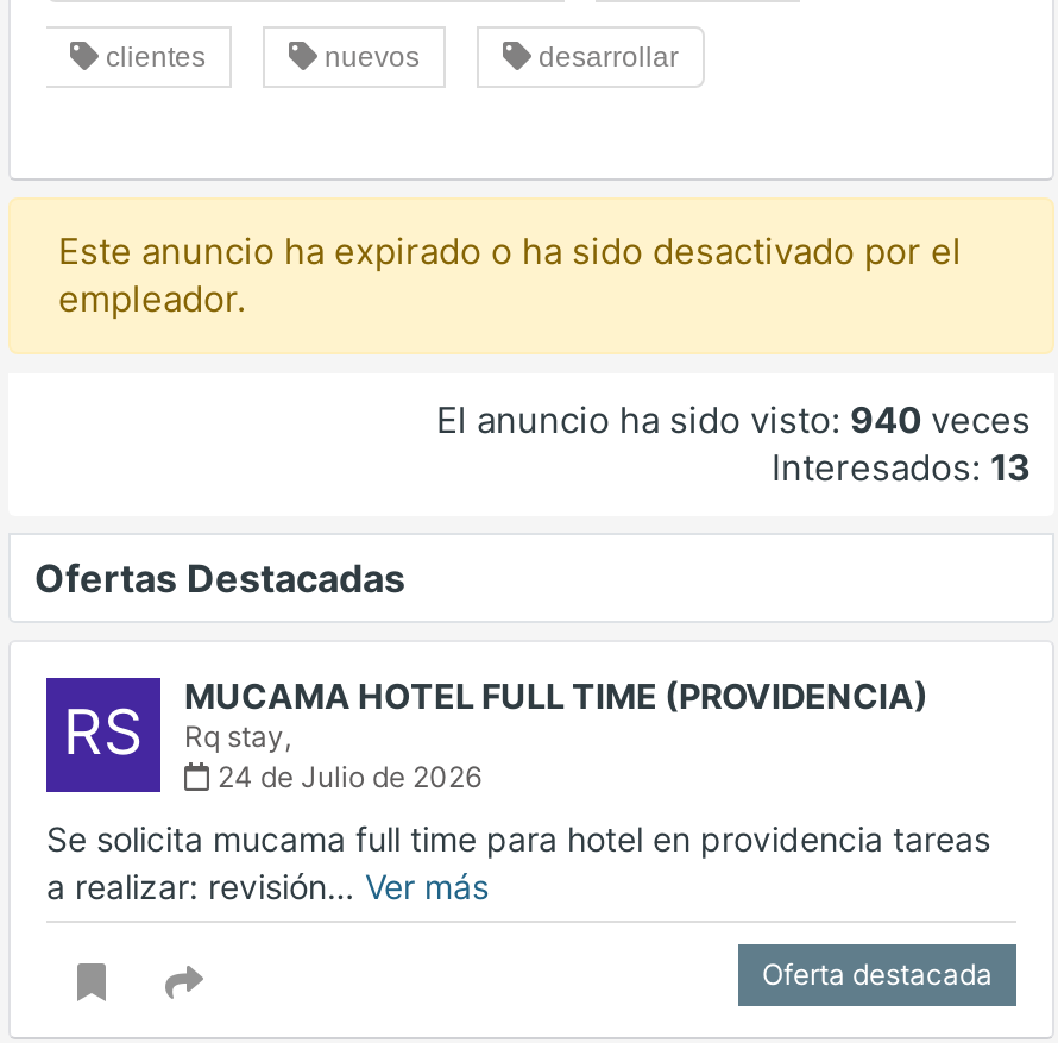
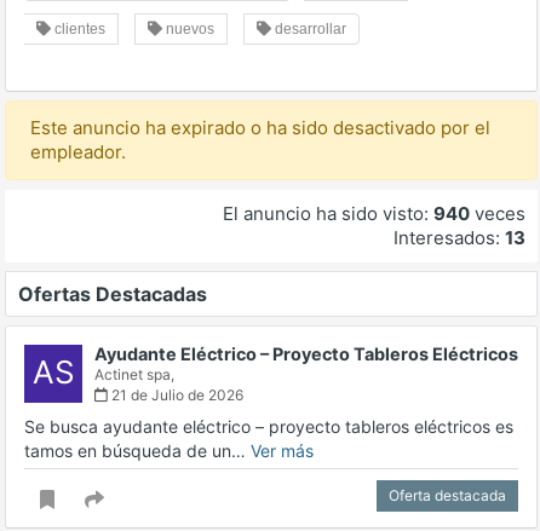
[63,676,928,794] RS | MUCAMA HOTEL FULL TIME (PROVIDENCIA) | Rq stay, | 24 de Julio de 2026 -> [32,344,518,404] AS | Ayudante Eléctrico – Proyecto Tableros Eléctricos | Actinet spa, | 21 de Julio de 2026
[46,818,990,906] Se solicita mucama full time para hotel en providencia tareas | a realizar: revisión… Ver más -> [24,416,513,461] Se busca ayudante eléctrico – proyecto tableros eléctricos es | tamos en búsqueda de un… Ver más

